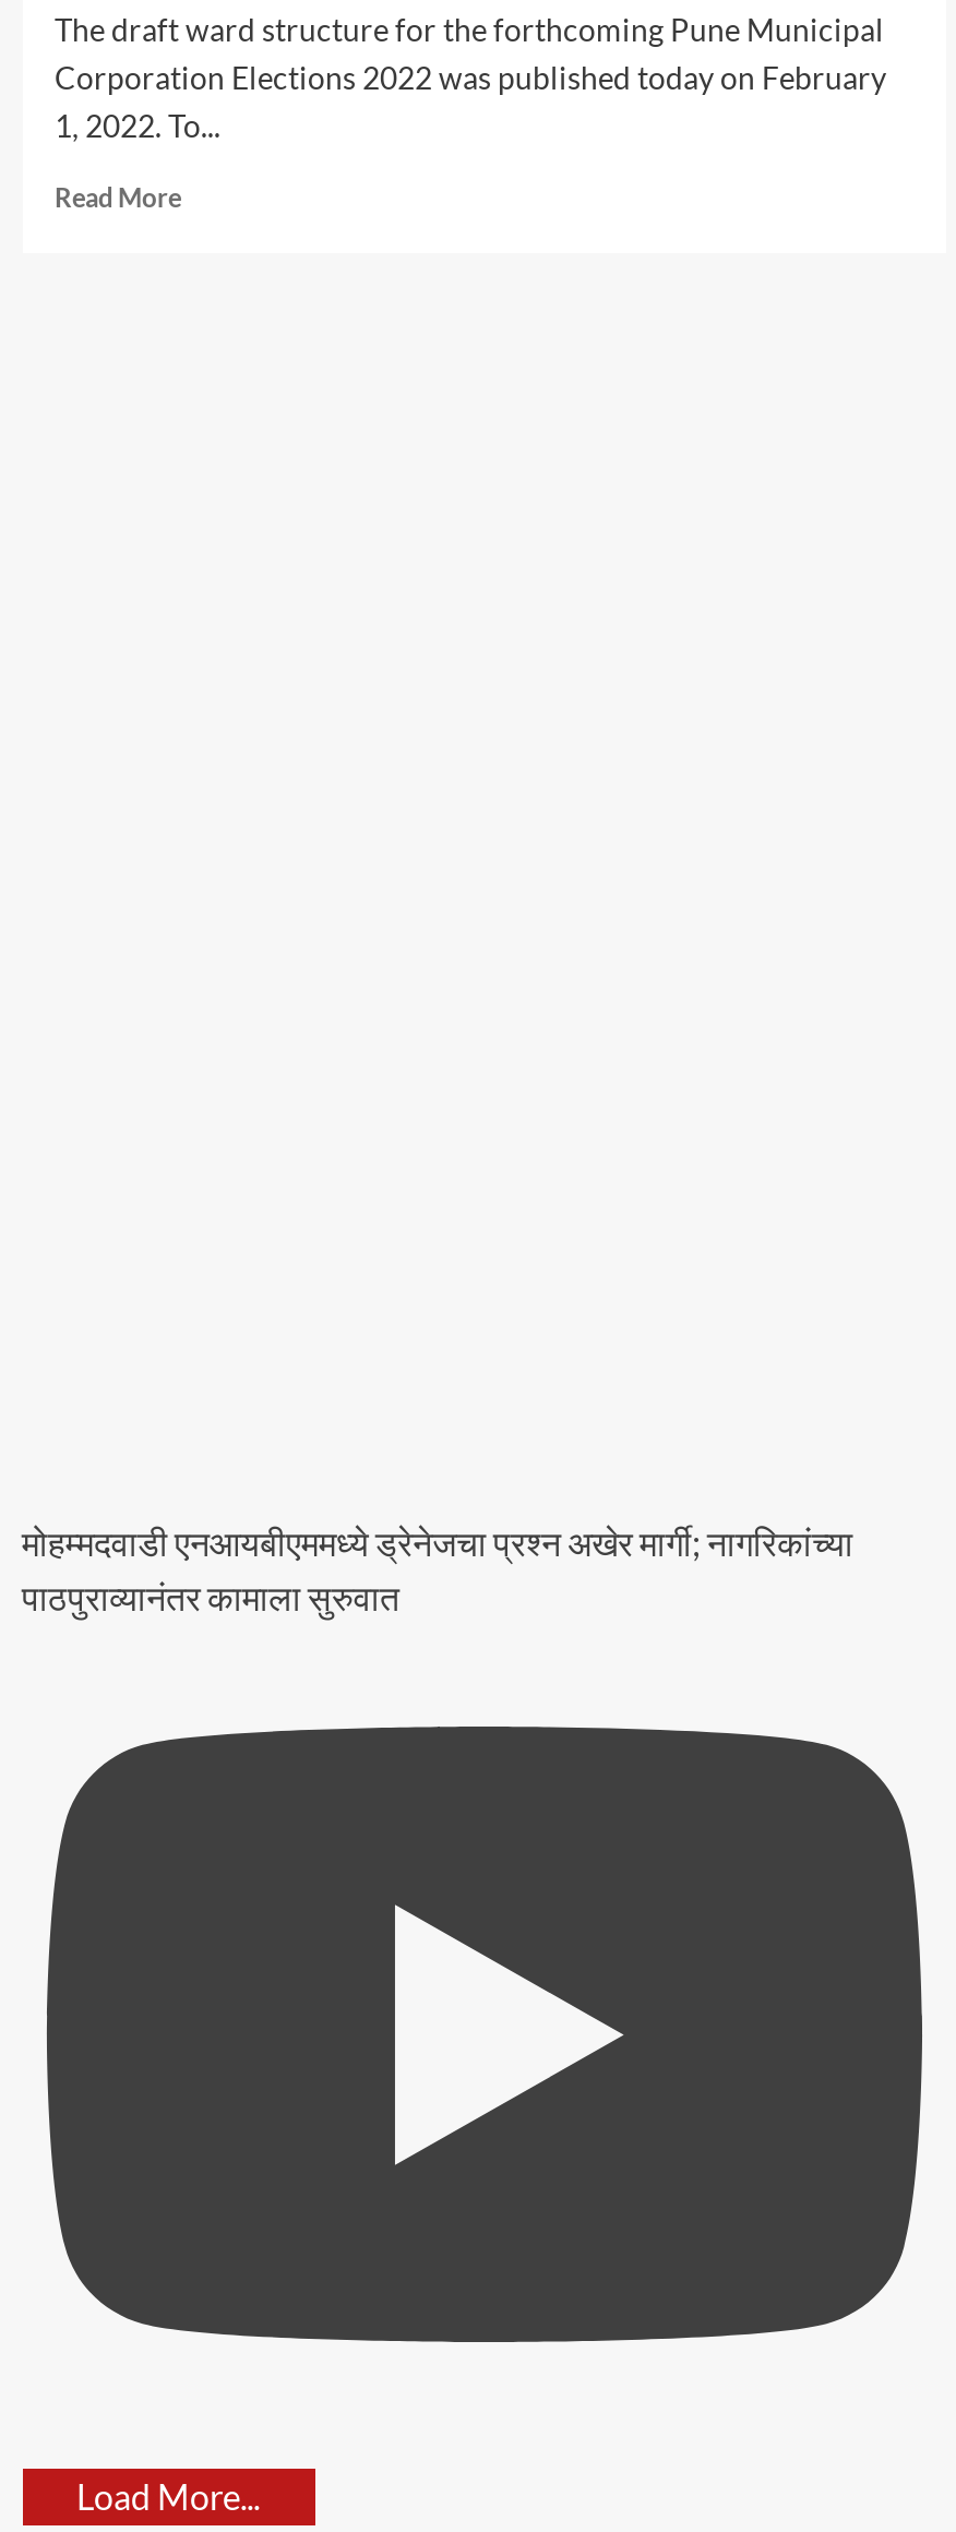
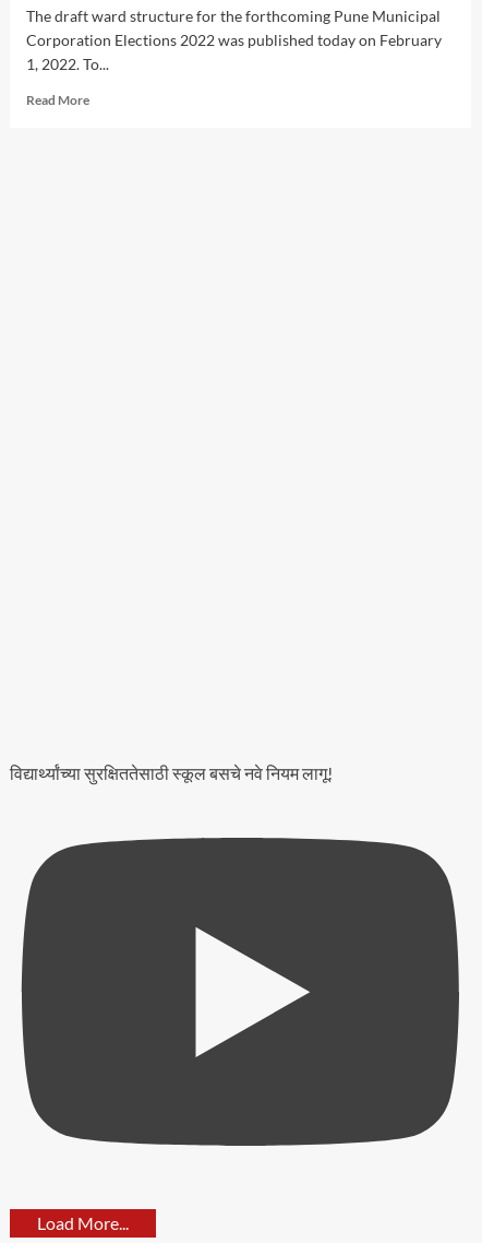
[22,1521,853,1617] मोहम्मदवाडी एनआयबीएममध्ये ड्रेनेजचा प्रश्न अखेर मार्गी; नागरिकांच्या | पाठपुराव्यानंतर कामाला सुरुवात -> [9,762,332,783] विद्यार्थ्यांच्या सुरक्षिततेसाठी स्कूल बसचे नवे नियम लागू!

